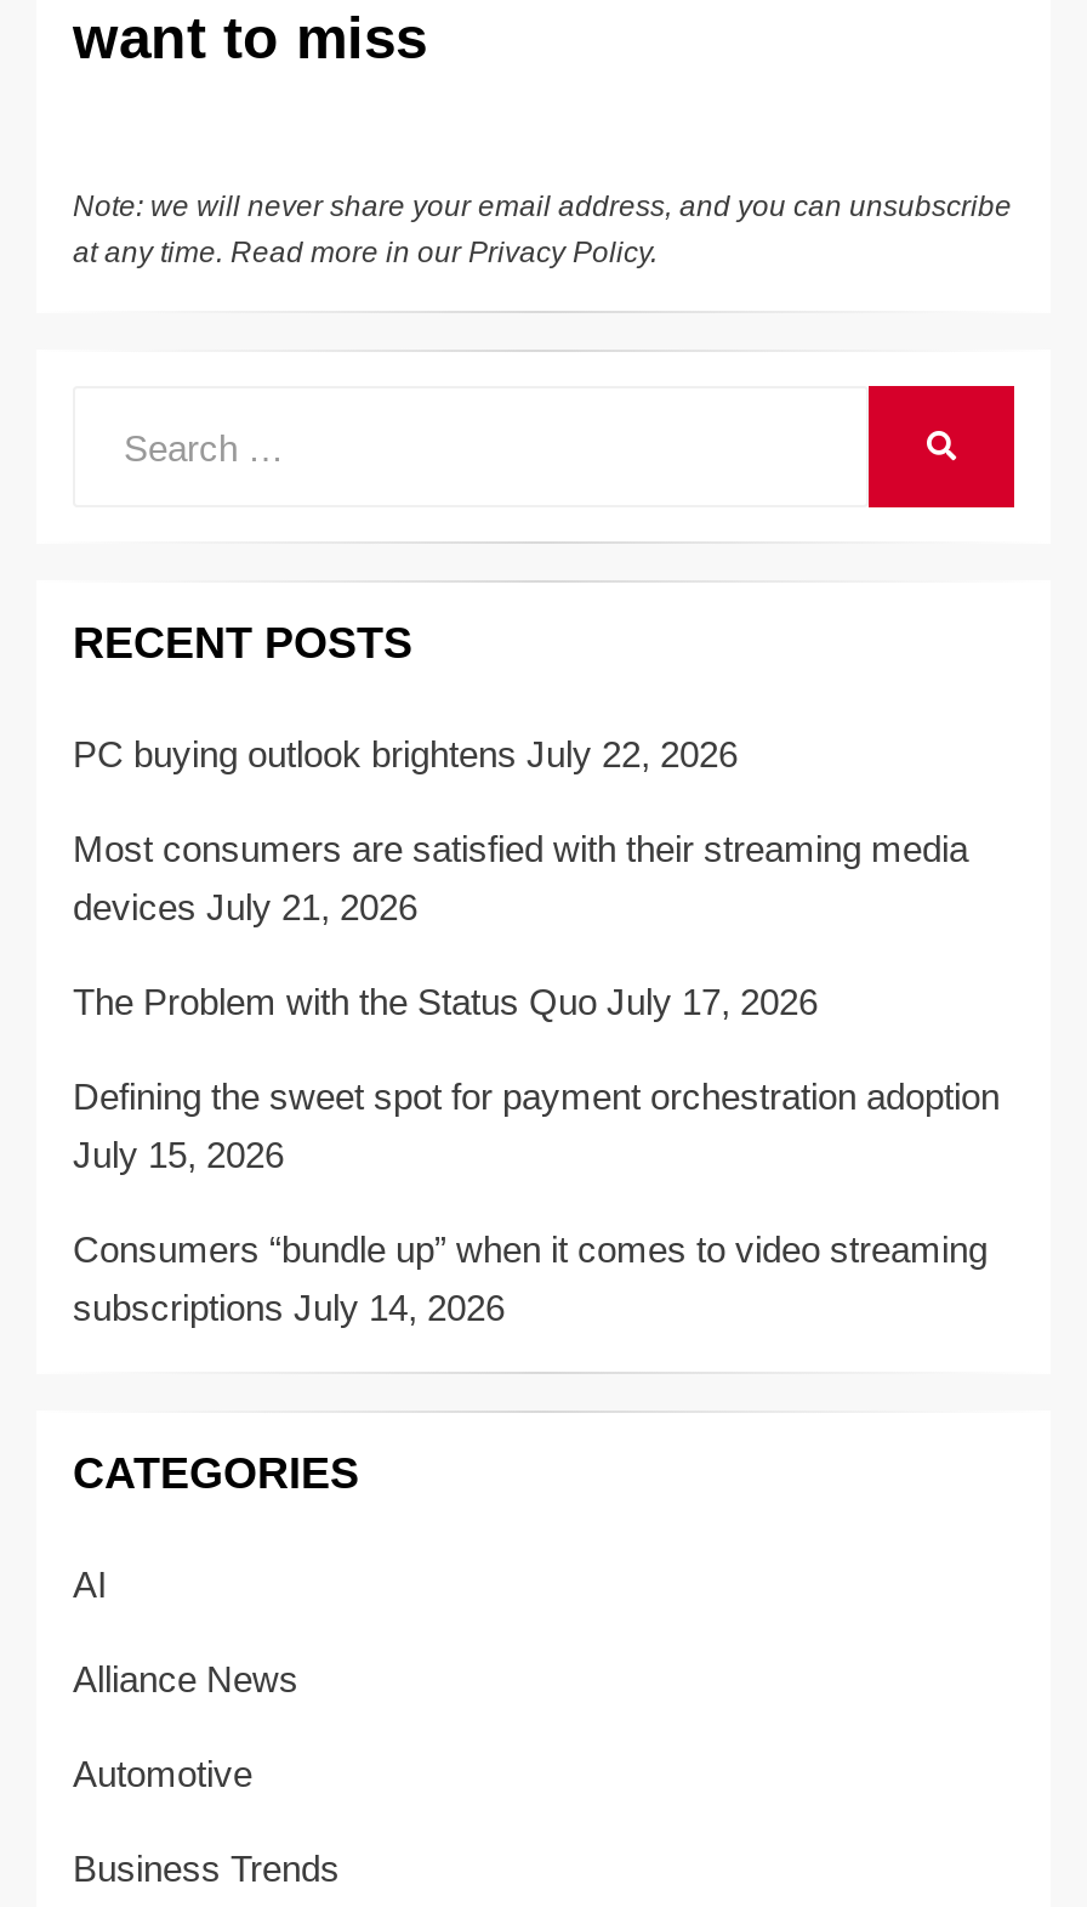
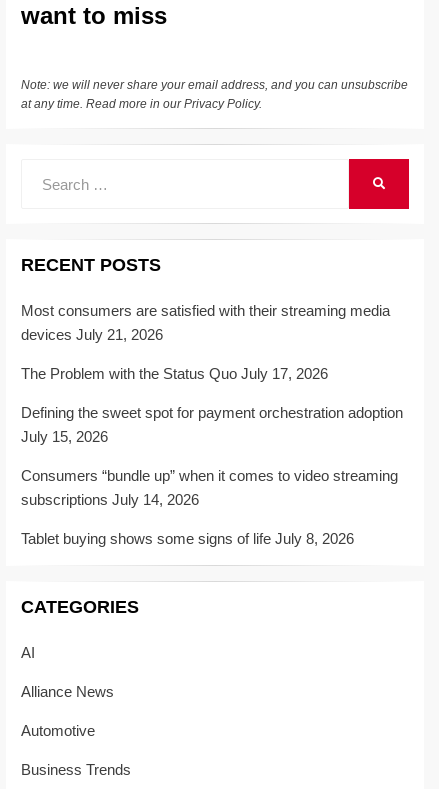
[73,734,738,775] PC buying outlook brightens July 22, 2026 -> none
moved [73,829,1000,1329] -> [21,302,403,508]: Most consumers are satisfied with their streaming media | devices July 21, 2026 | The Problem with the Status Quo July 17, 2026 | Defining the sweet spot for payment orchestration adoption | July 15, 2026 | Consumers “bundle up” when it comes to video streaming | subscriptions July 14, 2026
none -> [21,530,354,547] Tablet buying shows some signs of life July 8, 2026

